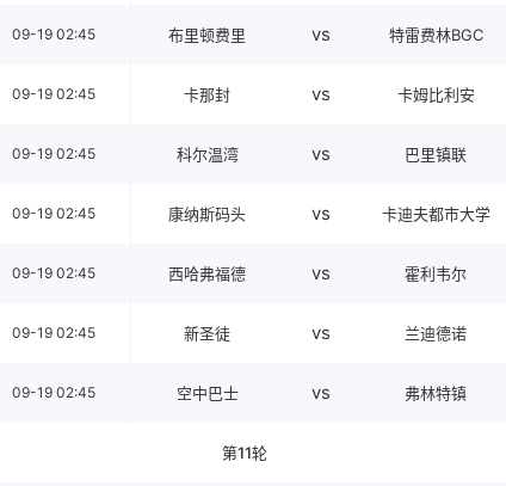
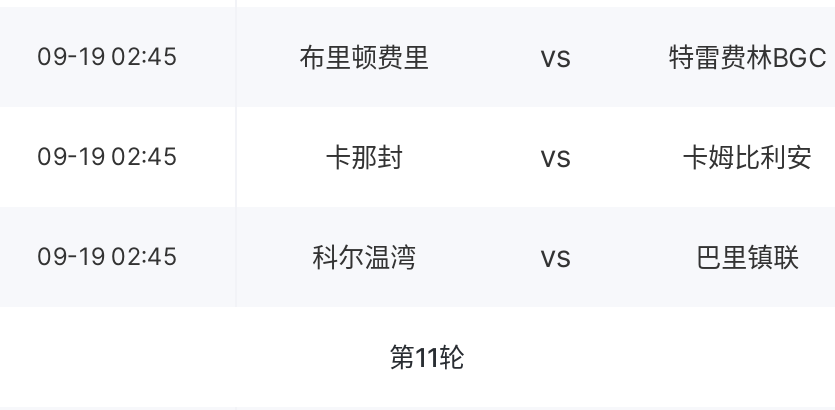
[12,202,490,404] 09-19 02:45 | 康纳斯码头 | vs | 卡迪夫都市大学 | 09-19 02:45 | 西哈弗福德 | vs | 霍利韦尔 | 09-19 02:45 | 新圣徒 | vs | 兰迪德诺 | 09-19 02:45 | 空中巴士 | vs | 弗林特镇 -> none

